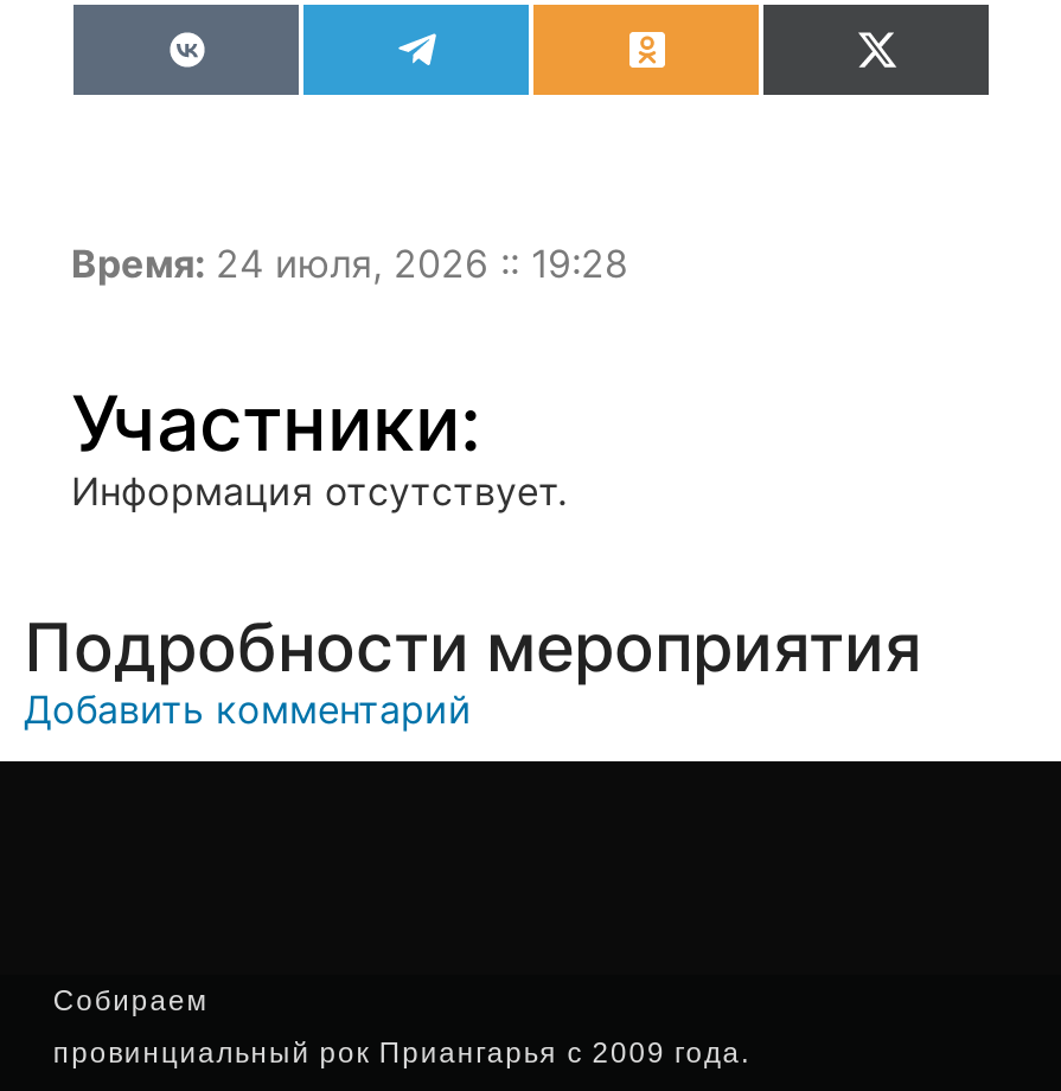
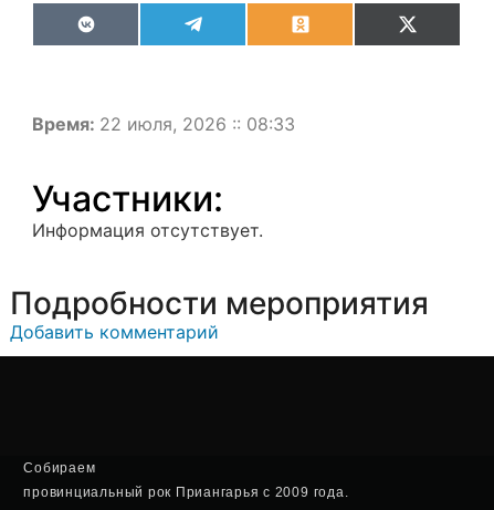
[71,240,628,287] Время: 24 июля, 2026 :: 19:28 -> [32,113,295,135] Время: 22 июля, 2026 :: 08:33

